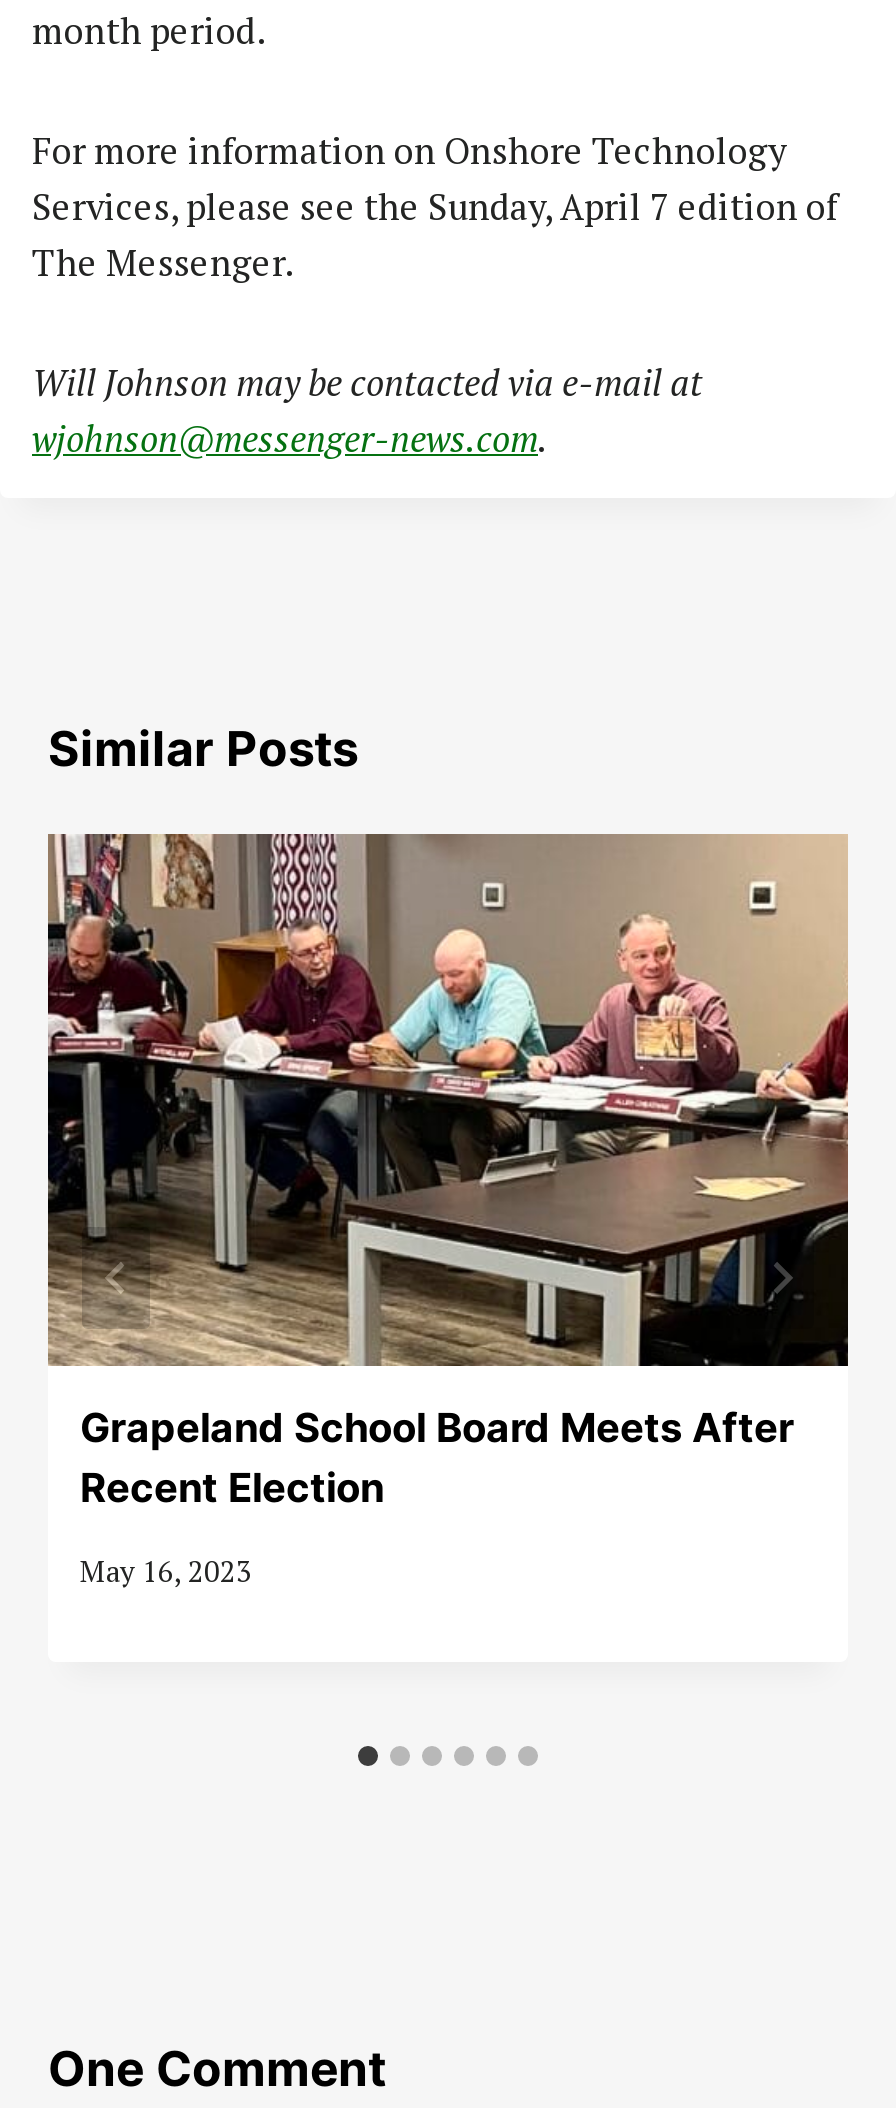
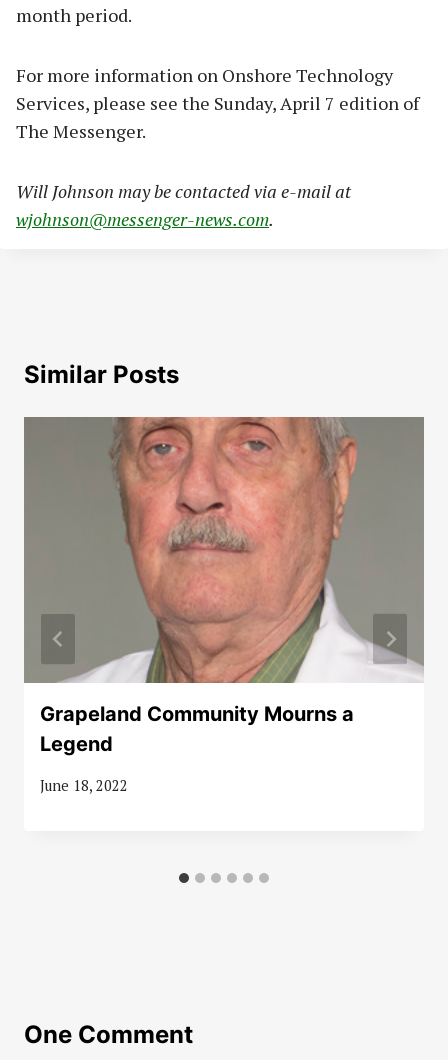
[48,832,850,1512] [image] | Grapeland School Board Meets After | Recent Election -> [23,416,425,756] [image] | Grapeland Community Mourns a | Legend
[80,1551,252,1589] May 16, 2023 -> [40,776,128,795] June 18, 2022

